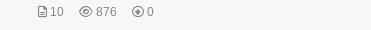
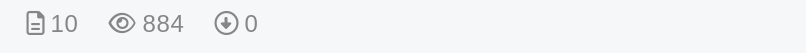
[96,5,117,19] 876 -> [142,10,184,38] 884

